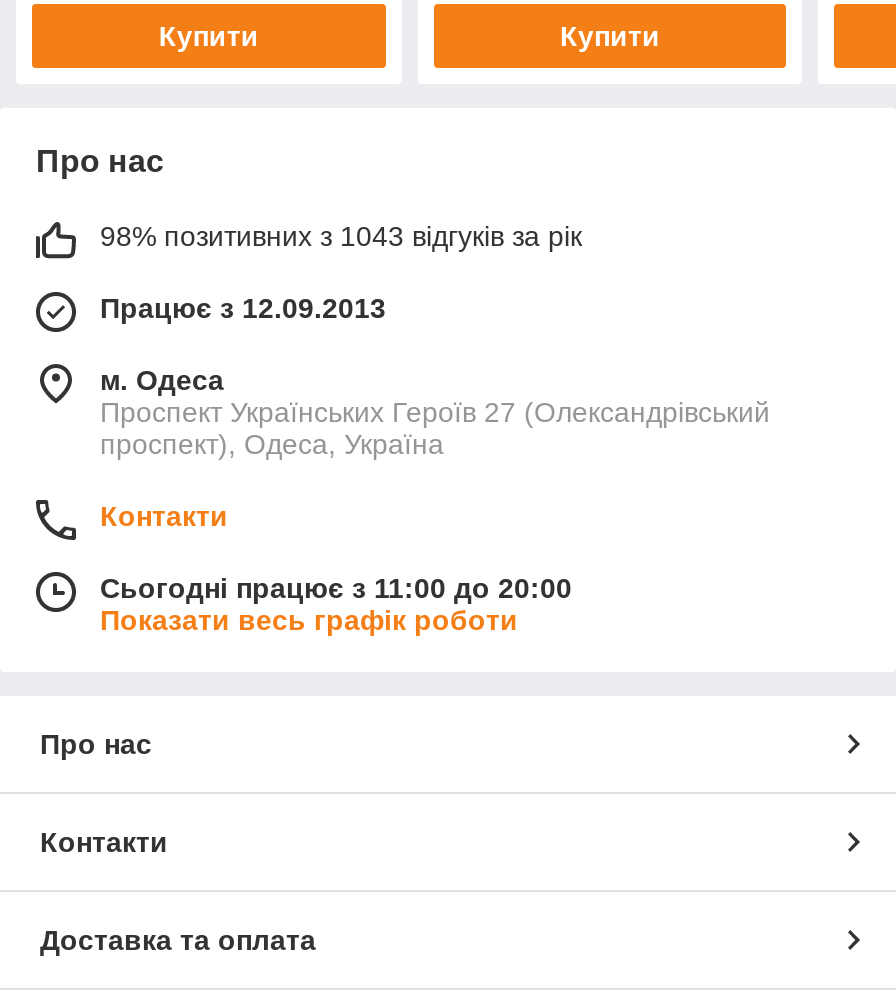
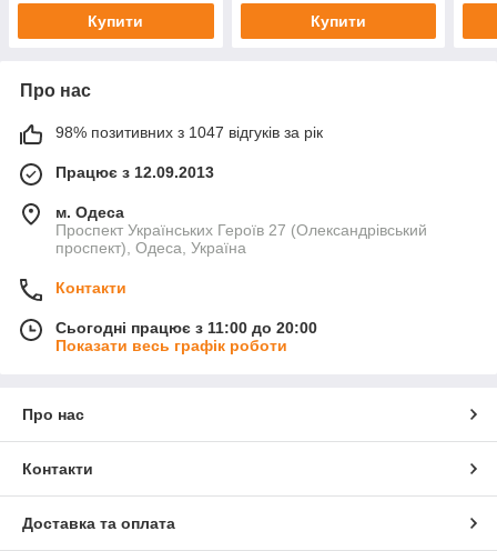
[100,220,582,252] 98% позитивних з 1043 відгуків за рік -> [55,123,323,141] 98% позитивних з 1047 відгуків за рік

